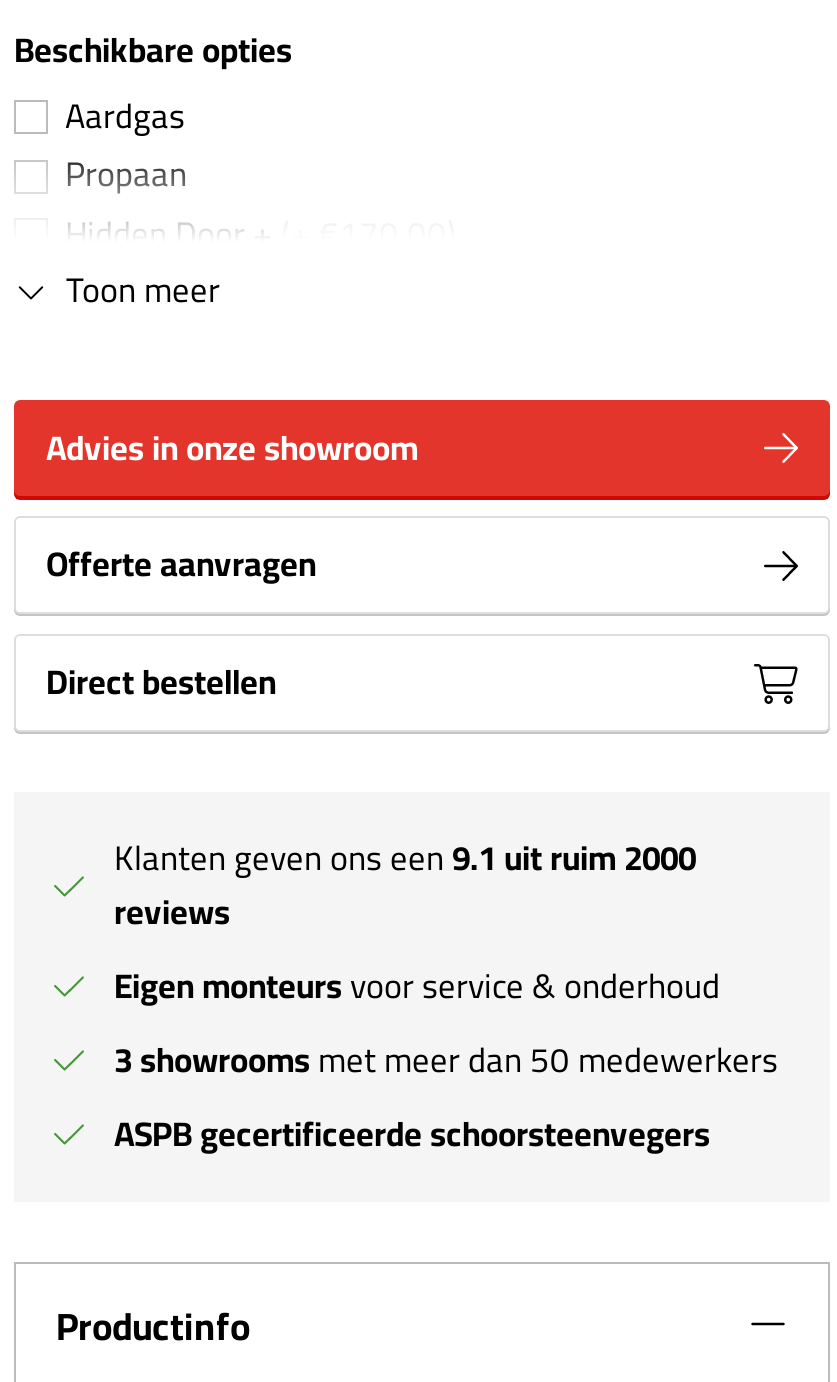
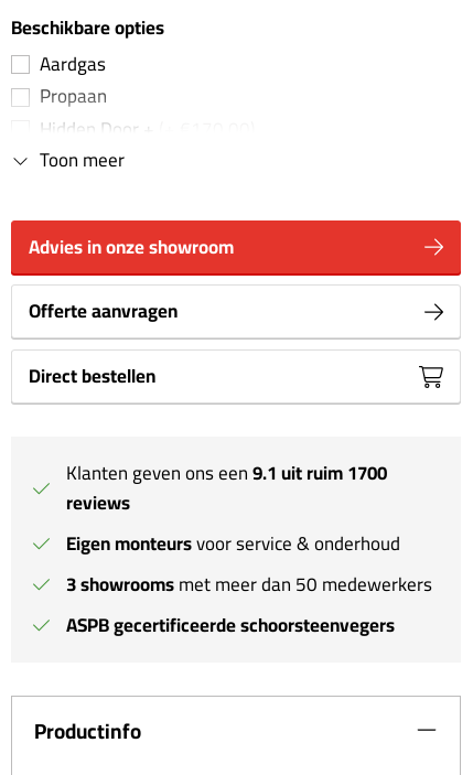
[114,826,696,890] Klanten geven ons een 9.1 uit ruim 2000 -> [66,456,387,491] Klanten geven ons een 9.1 uit ruim 1700

